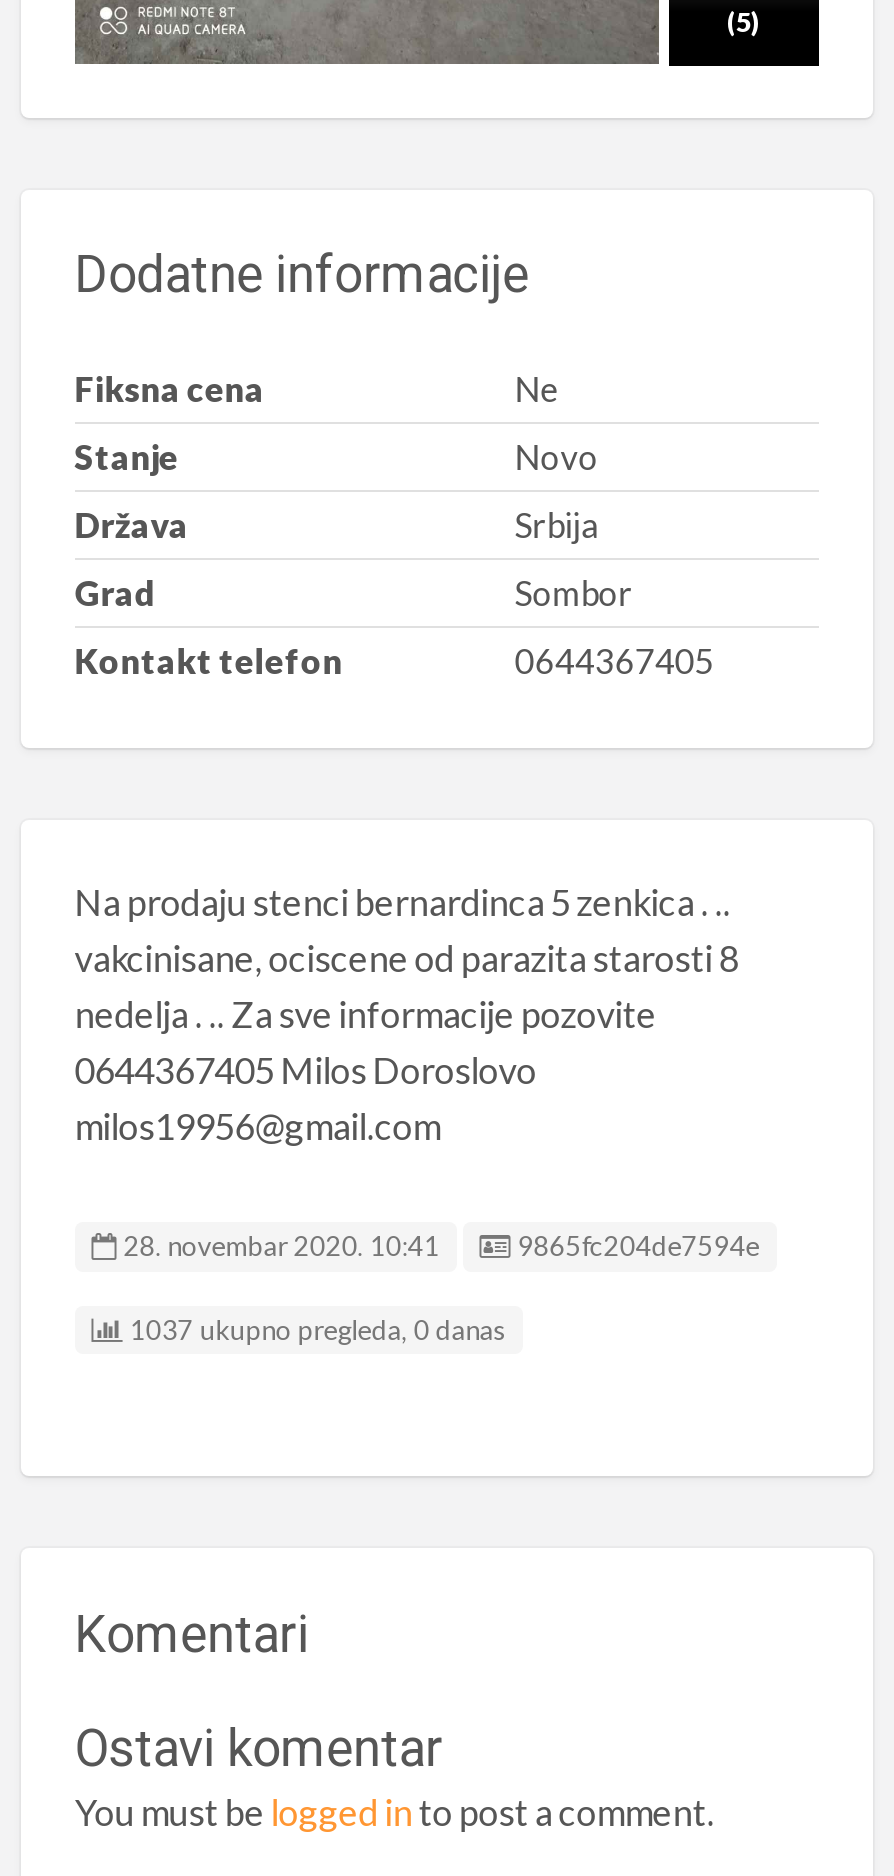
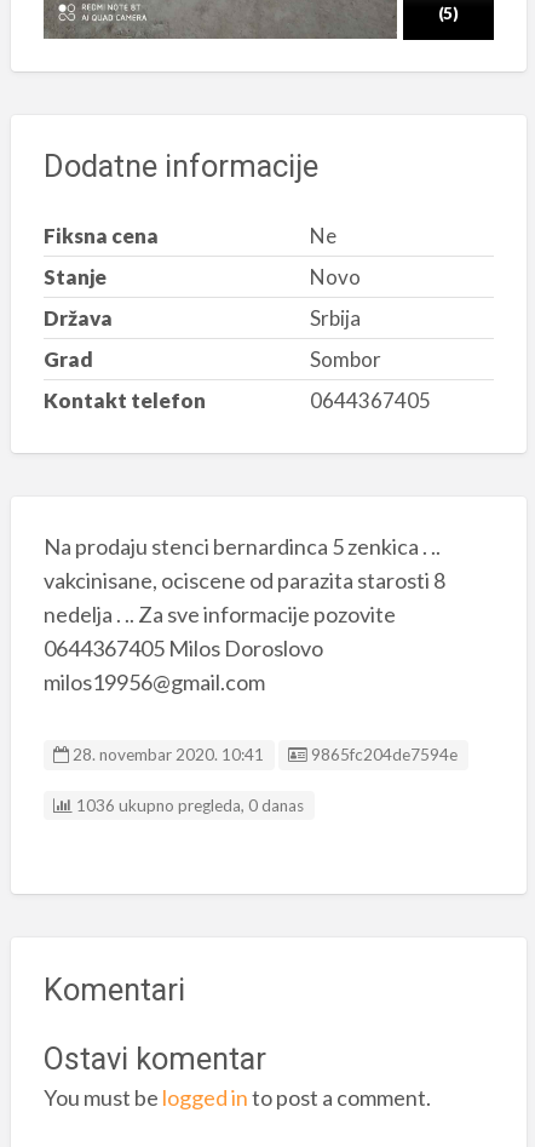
[123,1313,505,1345] 1037 ukupno pregleda, 0 danas -> [73,795,304,815] 1036 ukupno pregleda, 0 danas

